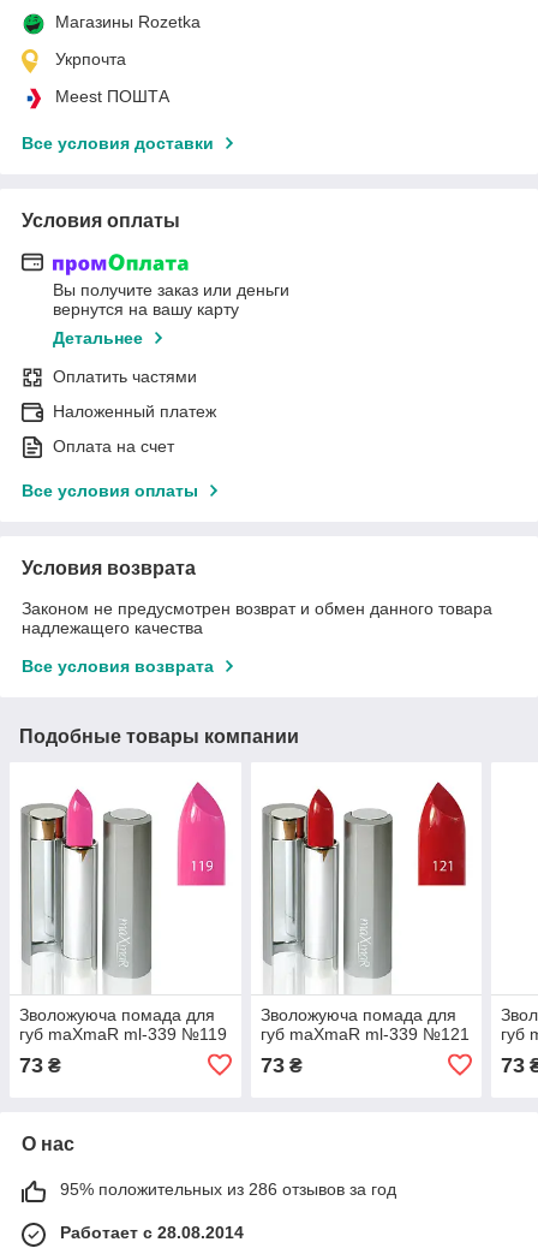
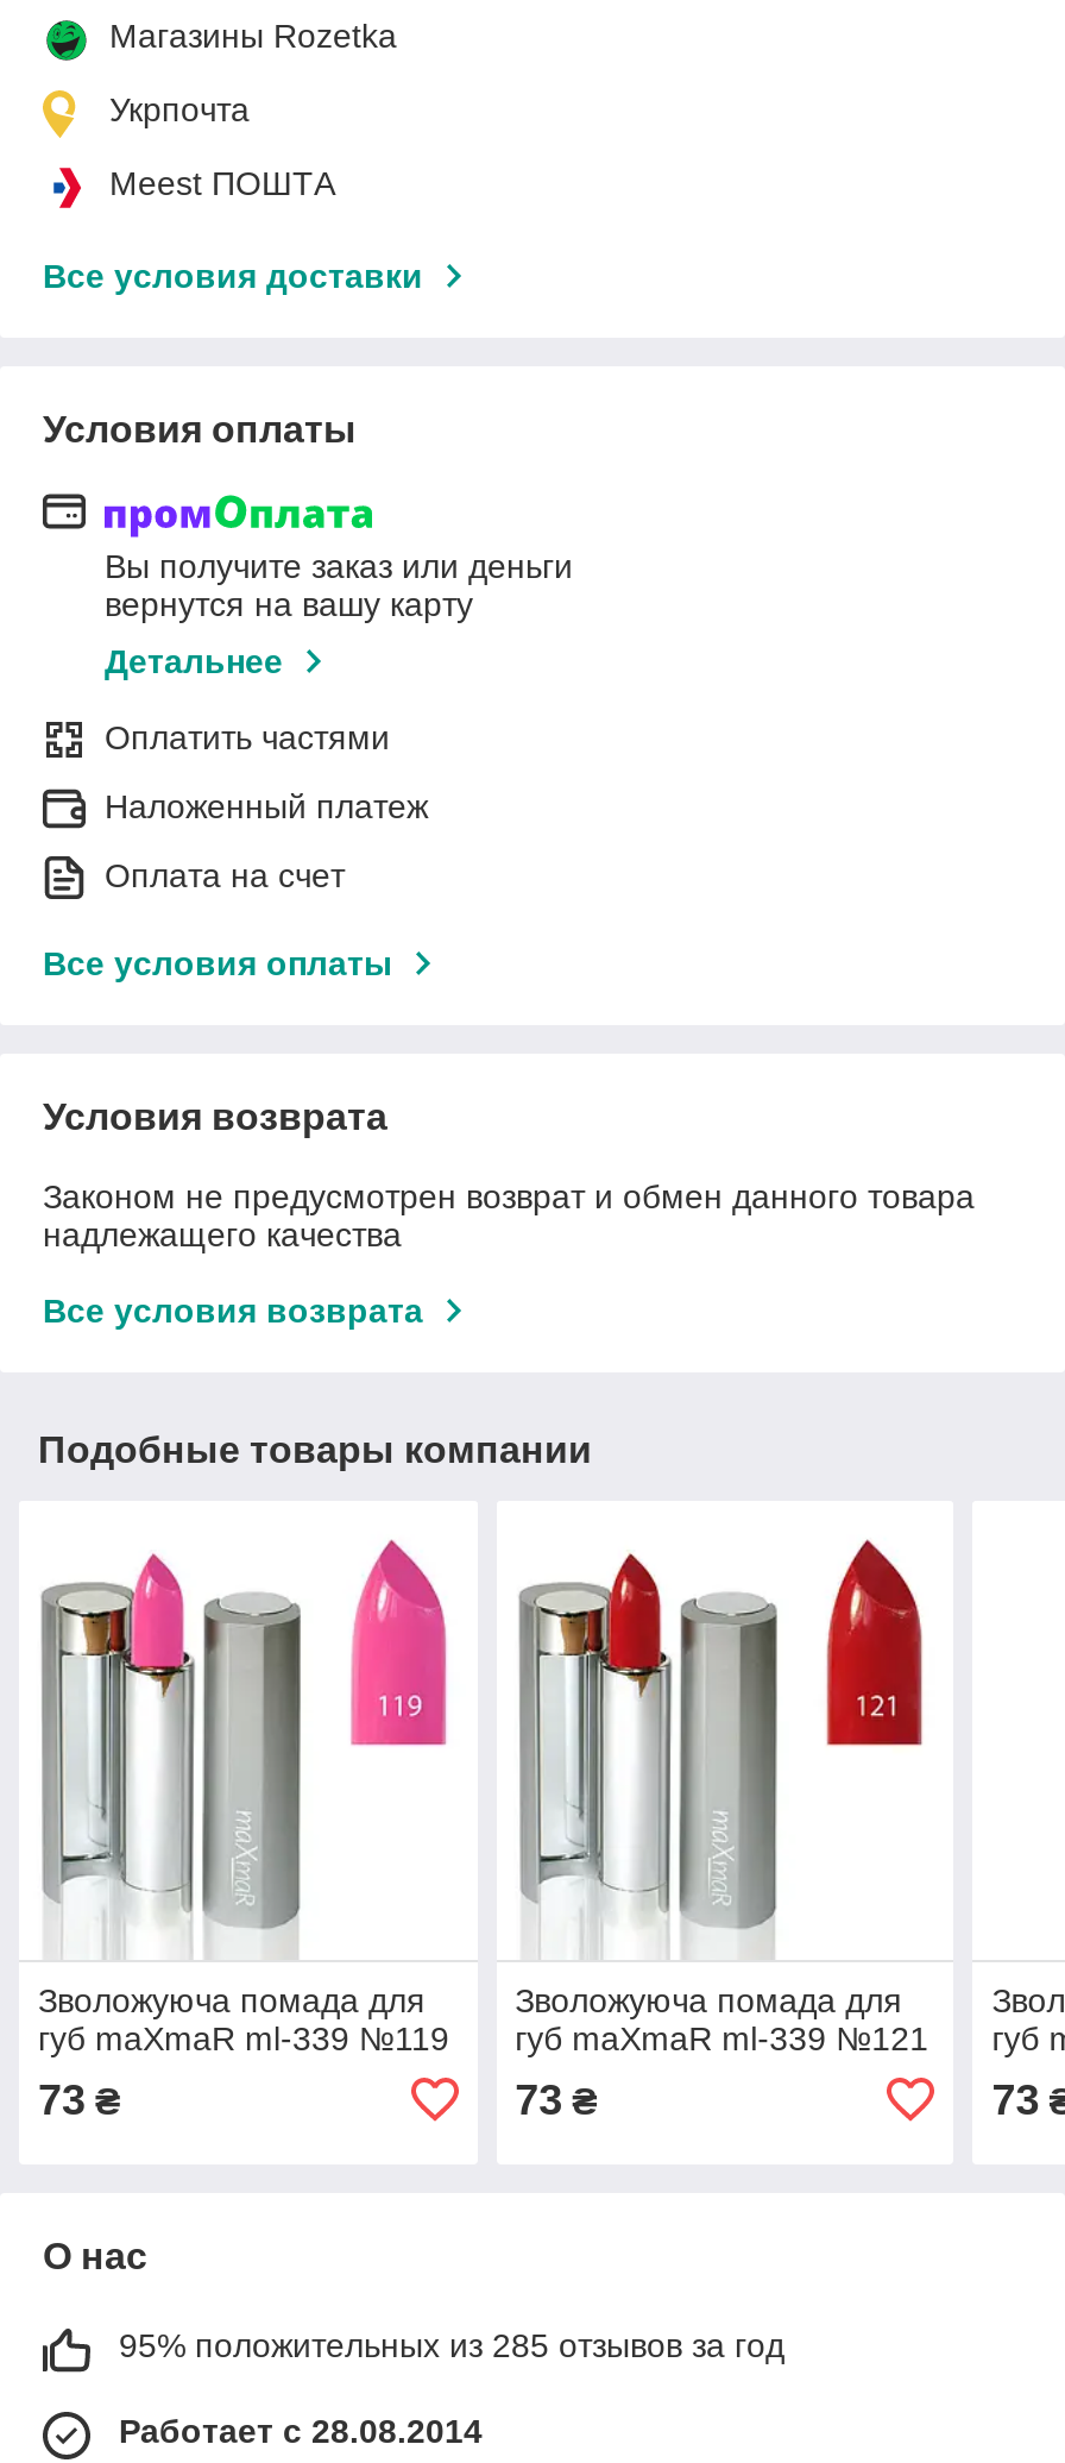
[60,1179,396,1198] 95% положительных из 286 отзывов за год -> [119,2326,784,2364] 95% положительных из 285 отзывов за год

